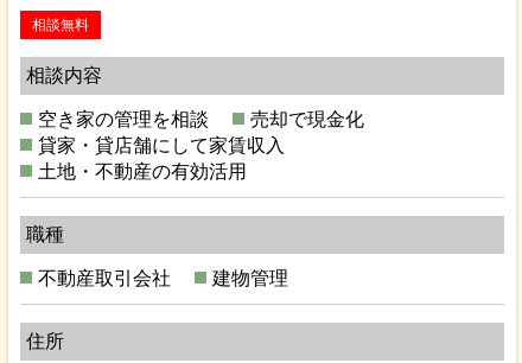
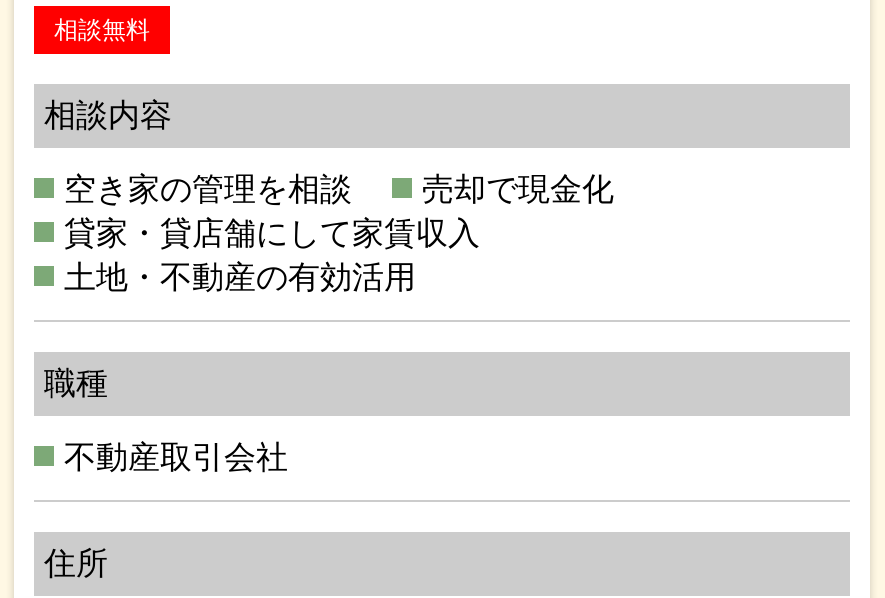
[212,268,288,288] 建物管理 -> none

